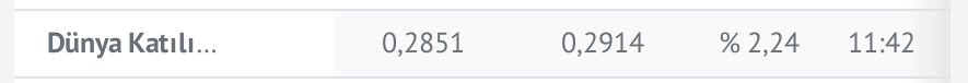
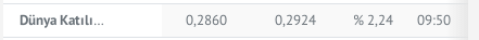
[382,24,465,61] 0,2851 -> [186,11,227,29] 0,2860
[561,24,644,61] 0,2914 -> [275,11,316,29] 0,2924
[848,24,915,61] 11:42 -> [417,11,451,29] 09:50

